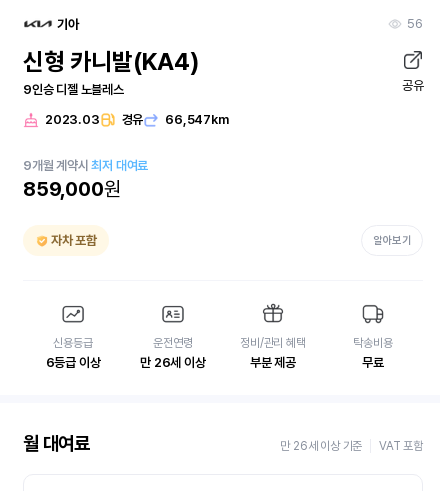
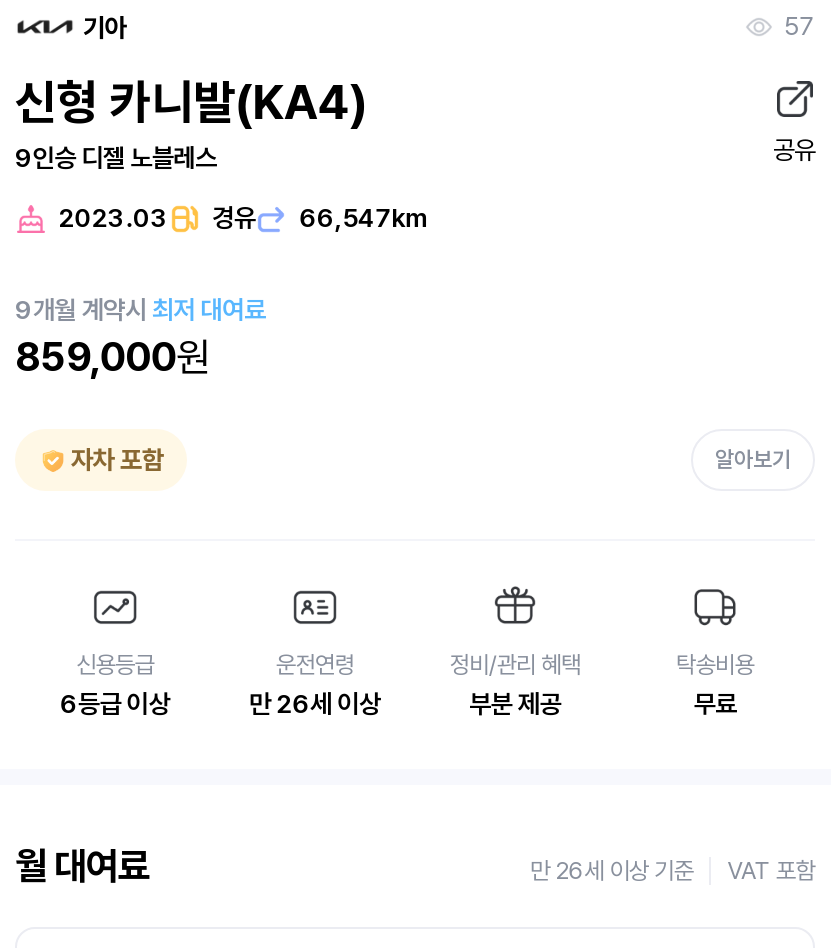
[407,16,423,31] 56 -> [784,11,815,41] 57

